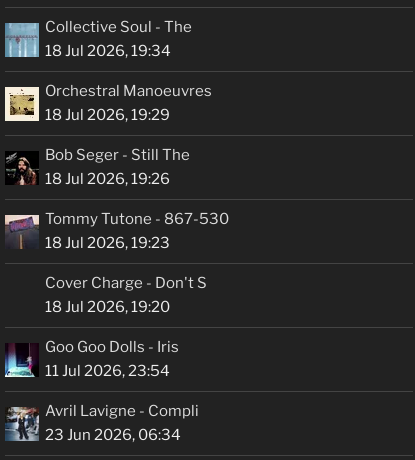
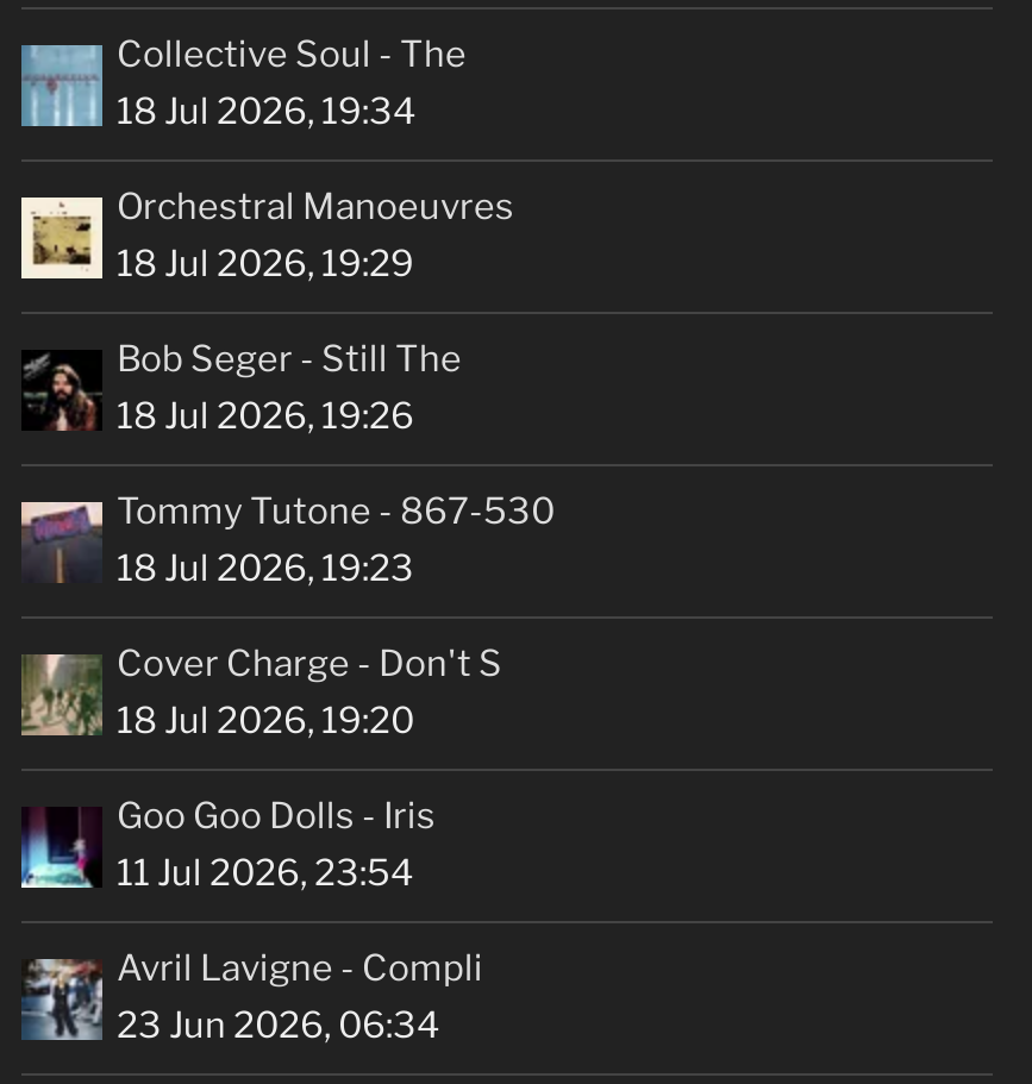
none -> [19,652,105,738] [image]

